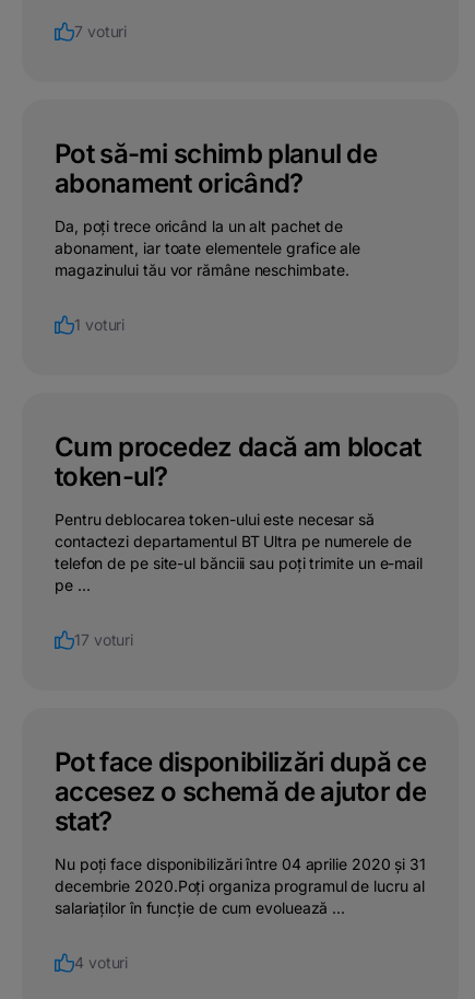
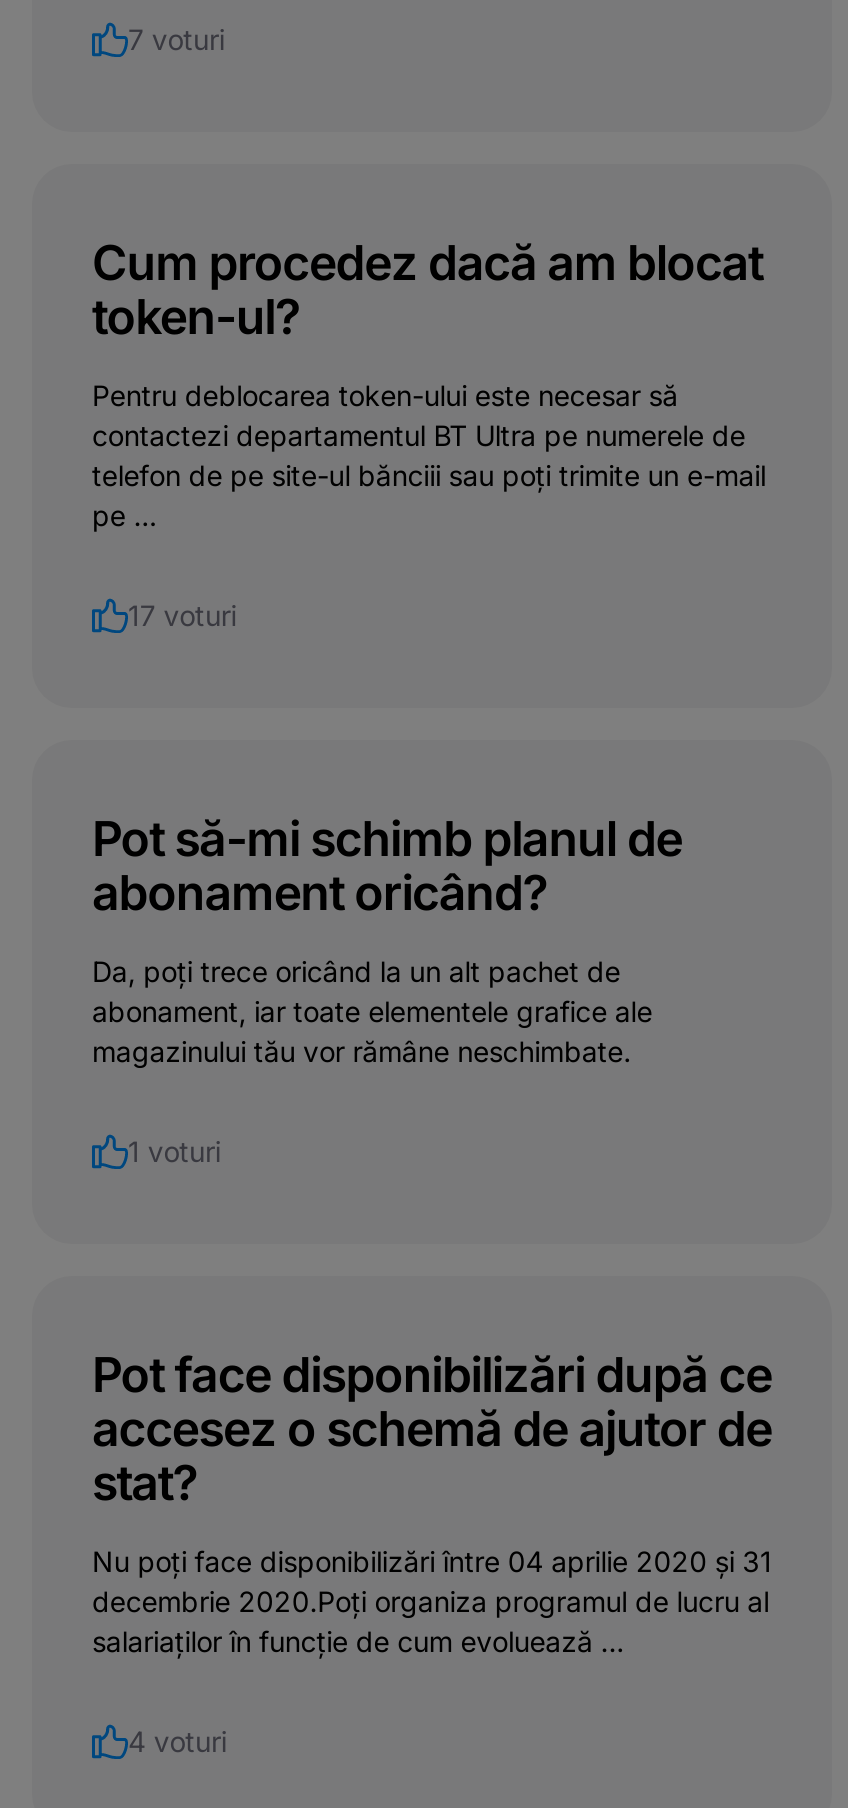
moved [55,138,377,334] -> [92,810,682,1168]: Pot să-mi schimb planul de | abonament oricând? | Da, poți trece oricând la un alt pachet de | abonament, iar toate elementele grafice ale | magazinului tău vor rămâne neschimbate. | 1 voturi
moved [55,431,423,649] -> [92,234,766,632]: Cum procedez dacă am blocat | token-ul? | Pentru deblocarea token-ului este necesar să | contactezi departamentul BT Ultra pe numerele de | telefon de pe site-ul bănciii sau poți trimite un e-mail | pe ... | 17 voturi

